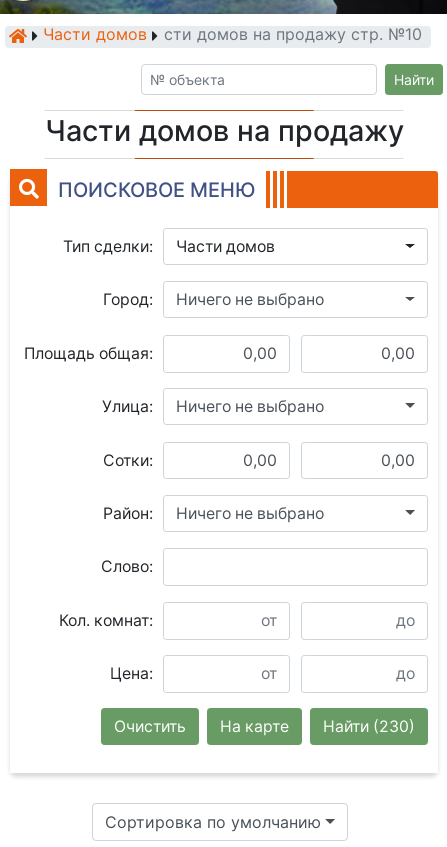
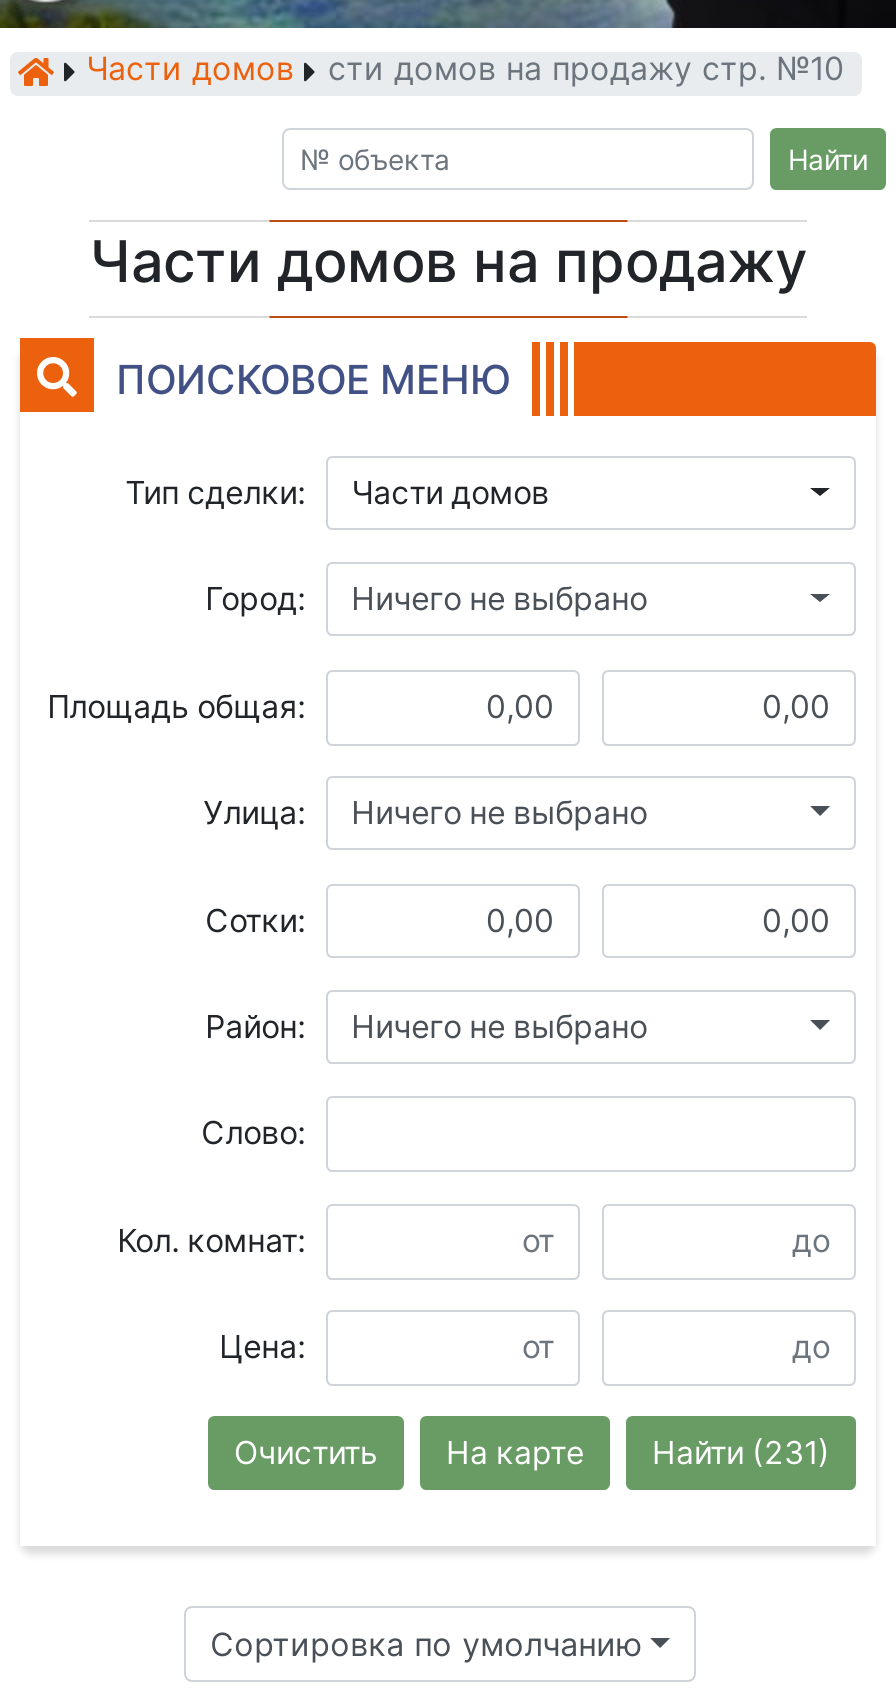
[114,717,415,736] Очистить На карте Найти (230) -> [234,1434,830,1472] Очистить На карте Найти (231)

